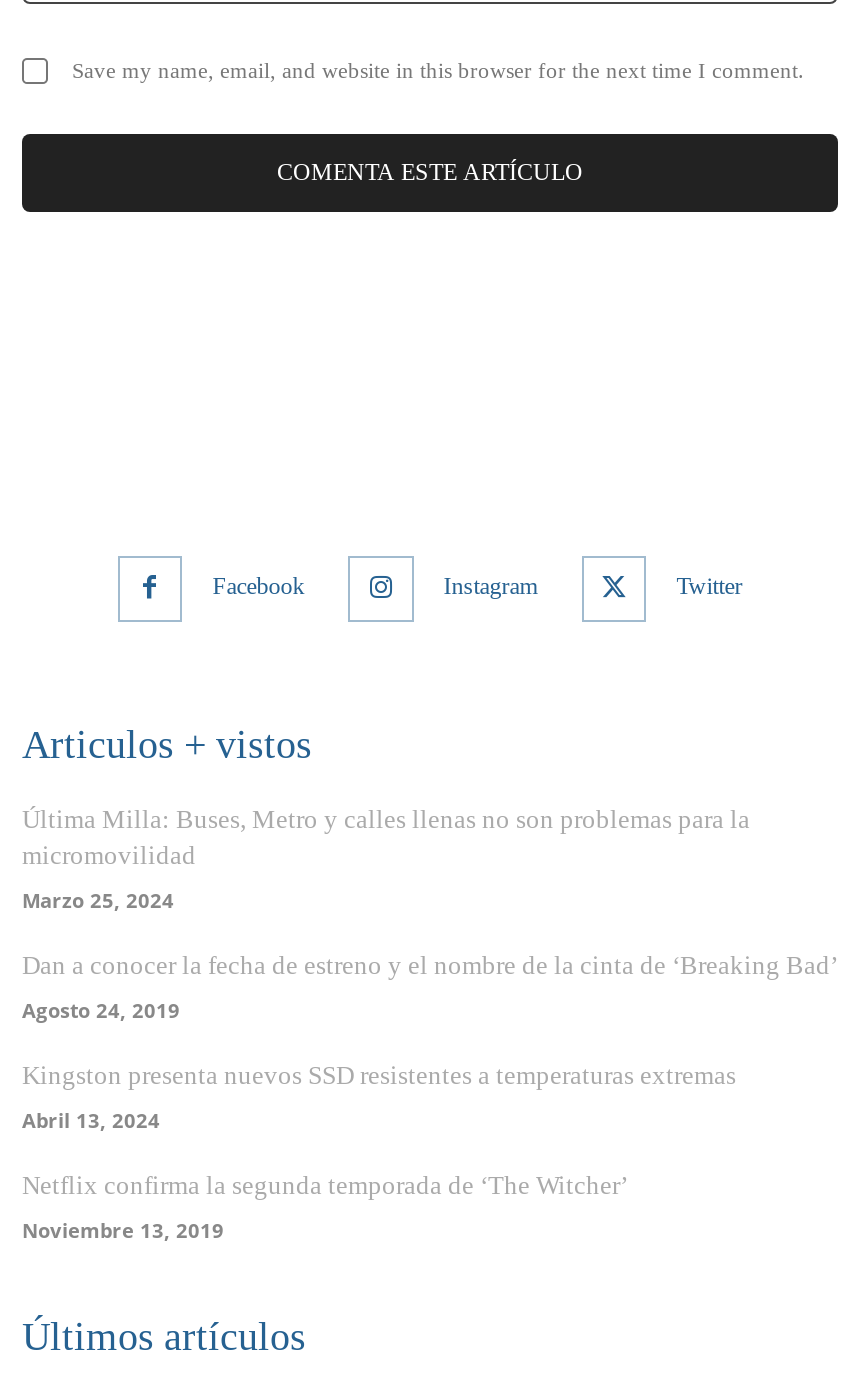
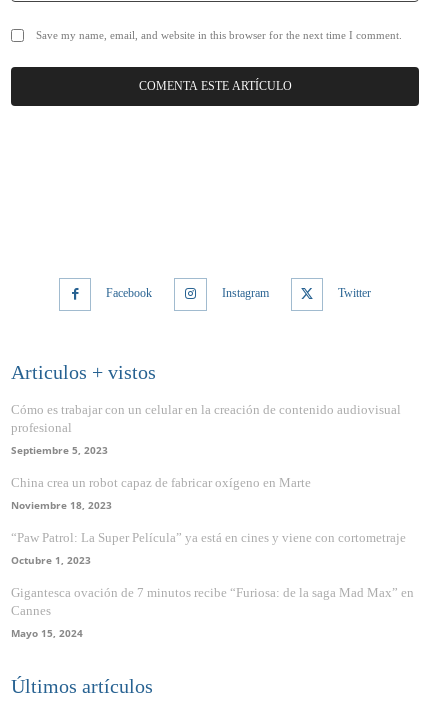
[22,803,750,869] Última Milla: Buses, Metro y calles llenas no son problemas para la | micromovilidad -> [11,401,401,434] Cómo es trabajar con un celular en la creación de contenido audiovisual | profesional
[22,885,174,913] Marzo 25, 2024 -> [11,442,108,456] Septiembre 5, 2023
[22,949,838,979] Dan a conocer la fecha de estreno y el nombre de la cinta de ‘Breaking Bad’ -> [11,474,311,489] China crea un robot capaz de fabricar oxígeno en Marte
[22,995,180,1023] Agosto 24, 2019 -> [11,497,112,511] Noviembre 18, 2023
[22,1059,736,1089] Kingston presenta nuevos SSD resistentes a temperaturas extremas -> [11,529,406,544] “Paw Patrol: La Super Película” ya está en cines y viene con cortometraje
[22,1105,160,1133] Abril 13, 2024 -> [11,552,91,566] Octubre 1, 2023
[22,1169,628,1199] Netflix confirma la segunda temporada de ‘The Witcher’ -> [11,584,414,617] Gigantesca ovación de 7 minutos recibe “Furiosa: de la saga Mad Max” en | Cannes
[22,1215,224,1243] Noviembre 13, 2019 -> [11,625,83,639] Mayo 15, 2024

